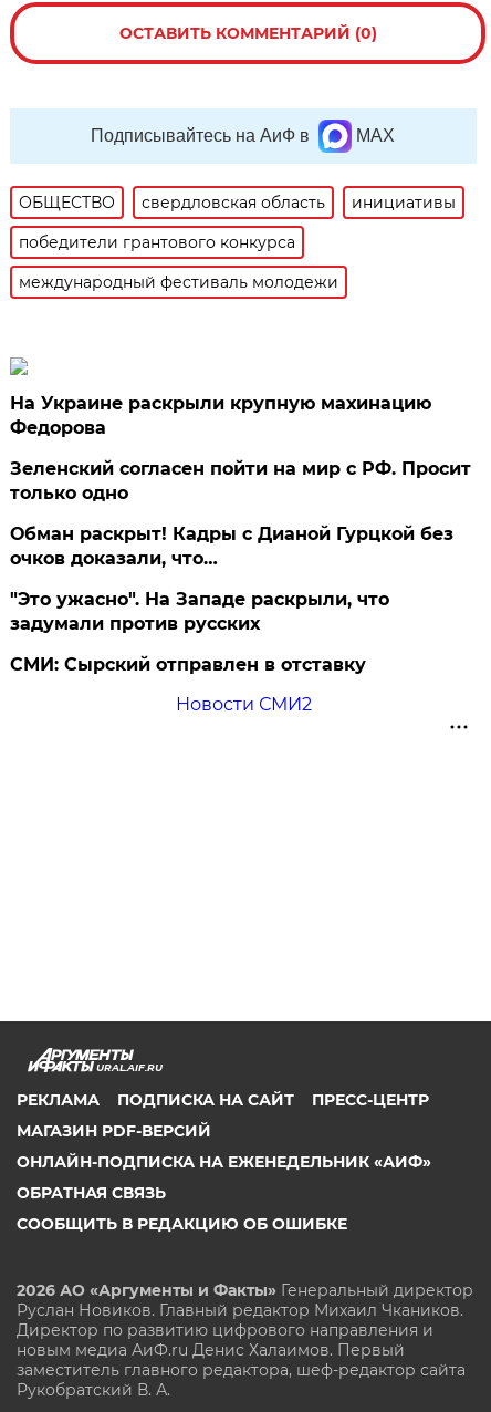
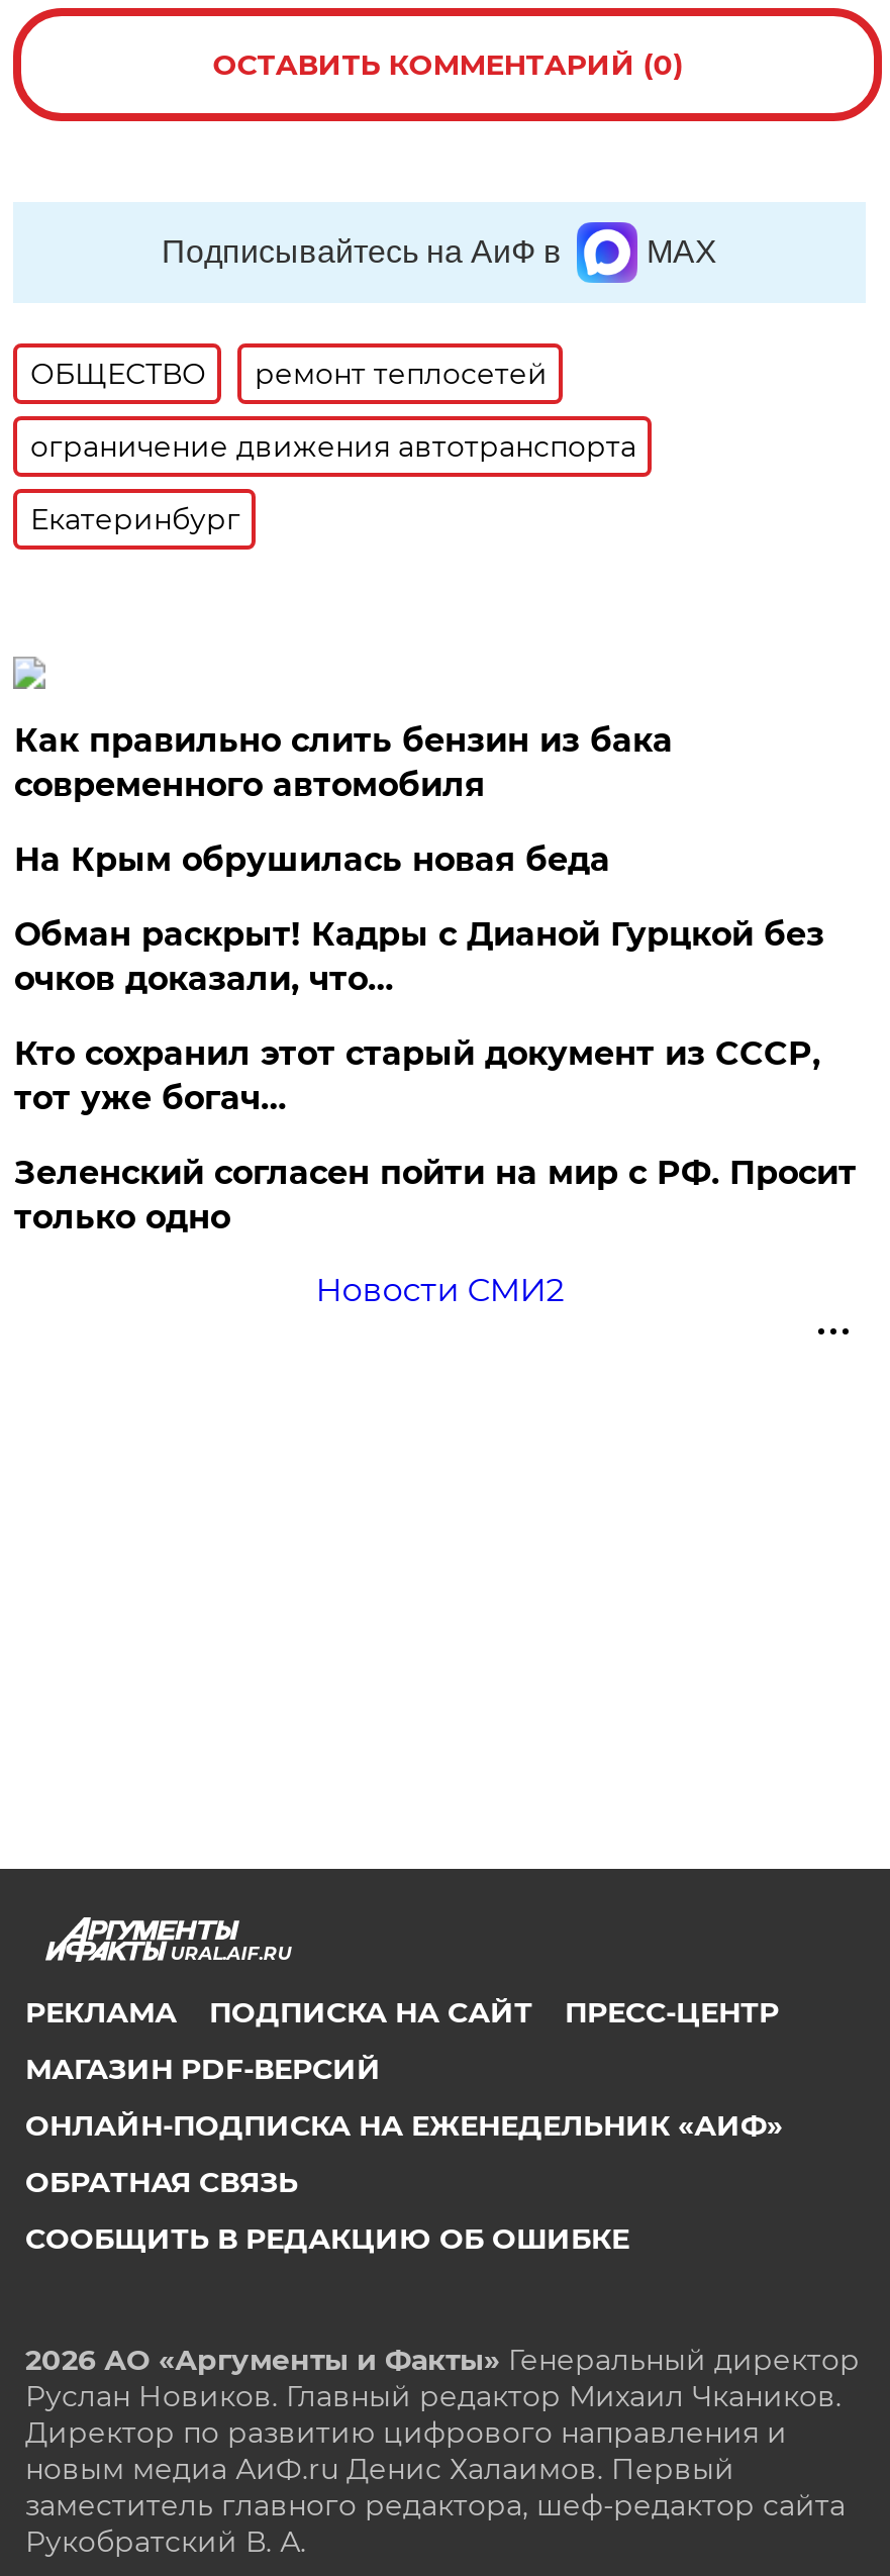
[19,193,456,292] свердловская область | инициативы | победители грантового конкурса | международный фестиваль молодежи -> [30,356,636,537] ремонт теплосетей | ограничение движения автотранспорта | Екатеринбург
[10,393,432,438] На Украине раскрыли крупную махинацию | Федорова -> [14,721,820,1117] Как правильно слить бензин из бака | современного автомобиля | На Крым обрушилась новая беда | Кто сохранил этот старый документ из СССР, | тот уже богач…
moved [10,458,472,503] -> [14,1154,856,1236]: Зеленский согласен пойти на мир с РФ. Просит | только одно
moved [10,523,454,569] -> [14,915,824,998]: Обман раскрыт! Кадры с Дианой Гурцкой без | очков доказали, что…
[10,589,390,675] "Это ужасно". На Западе раскрыли, что | задумали против русских | СМИ: Сырский отправлен в отставку -> none

